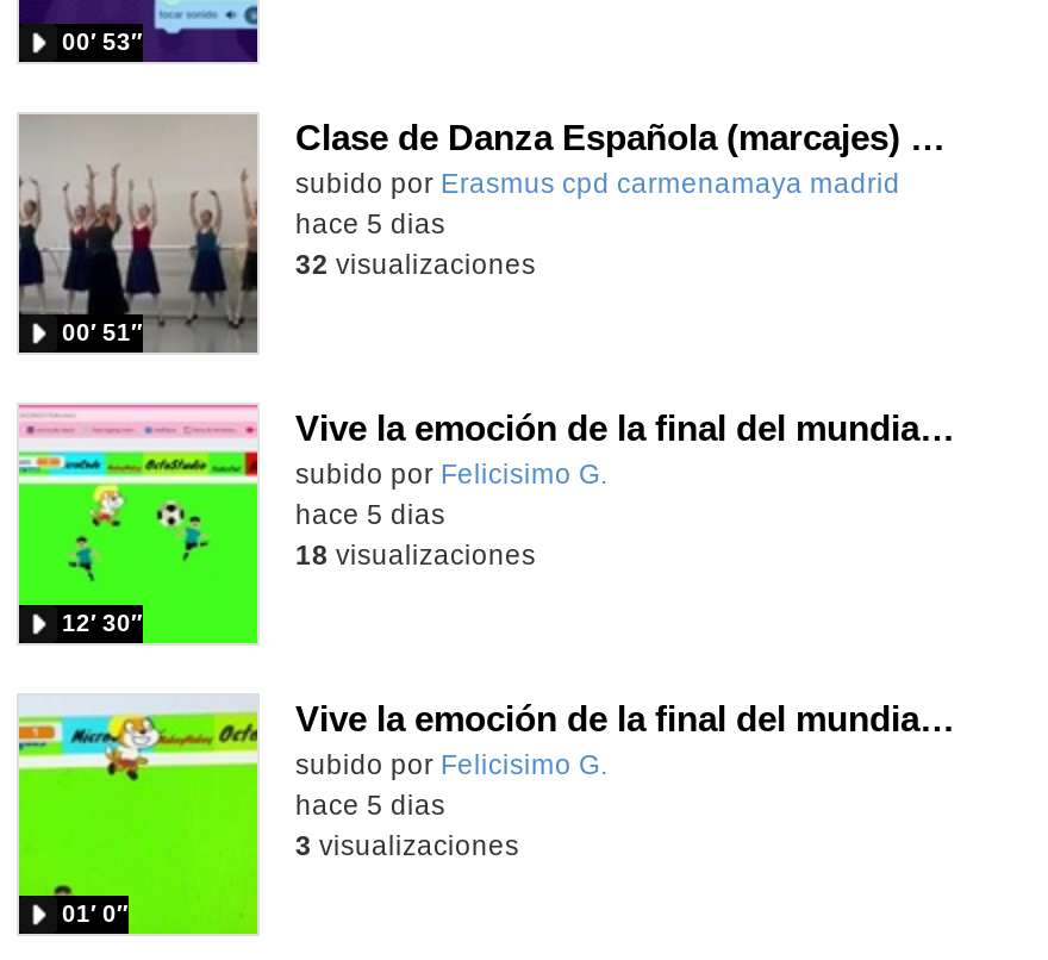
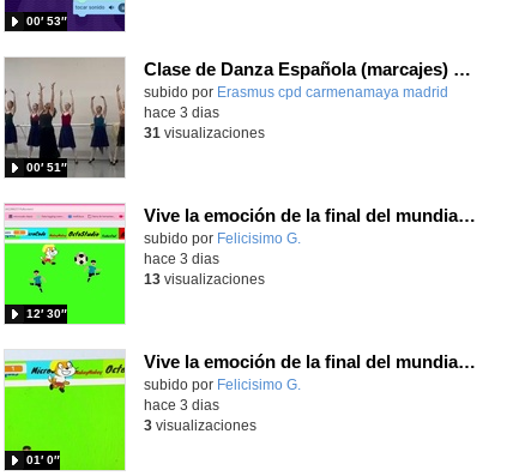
[295,208,445,237] hace 5 dias -> [144,105,219,119] hace 3 dias
[295,249,536,278] 32 visualizaciones -> [144,125,265,140] 31 visualizaciones
[295,499,445,528] hace 5 dias -> [144,251,219,266] hace 3 dias
[295,540,536,568] 18 visualizaciones -> [144,272,265,286] 13 visualizaciones
[295,790,445,818] hace 5 dias -> [144,397,219,412] hace 3 dias

